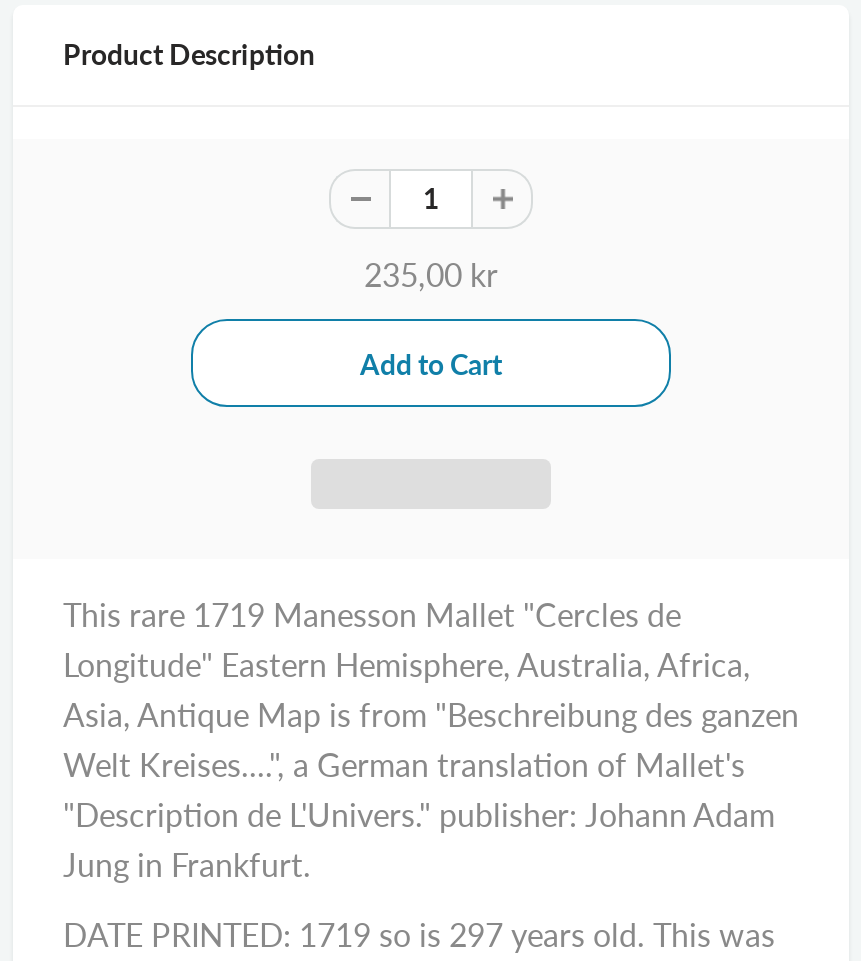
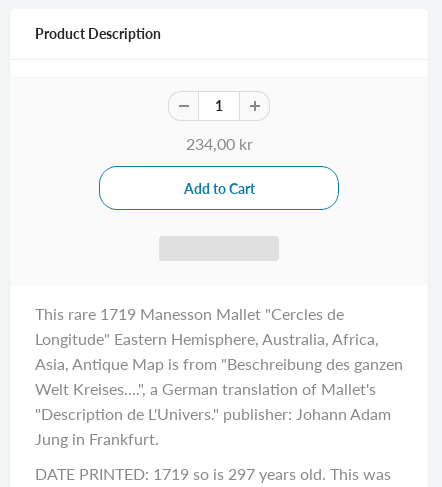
[364,254,498,292] 235,00 kr -> [185,134,252,153] 234,00 kr

